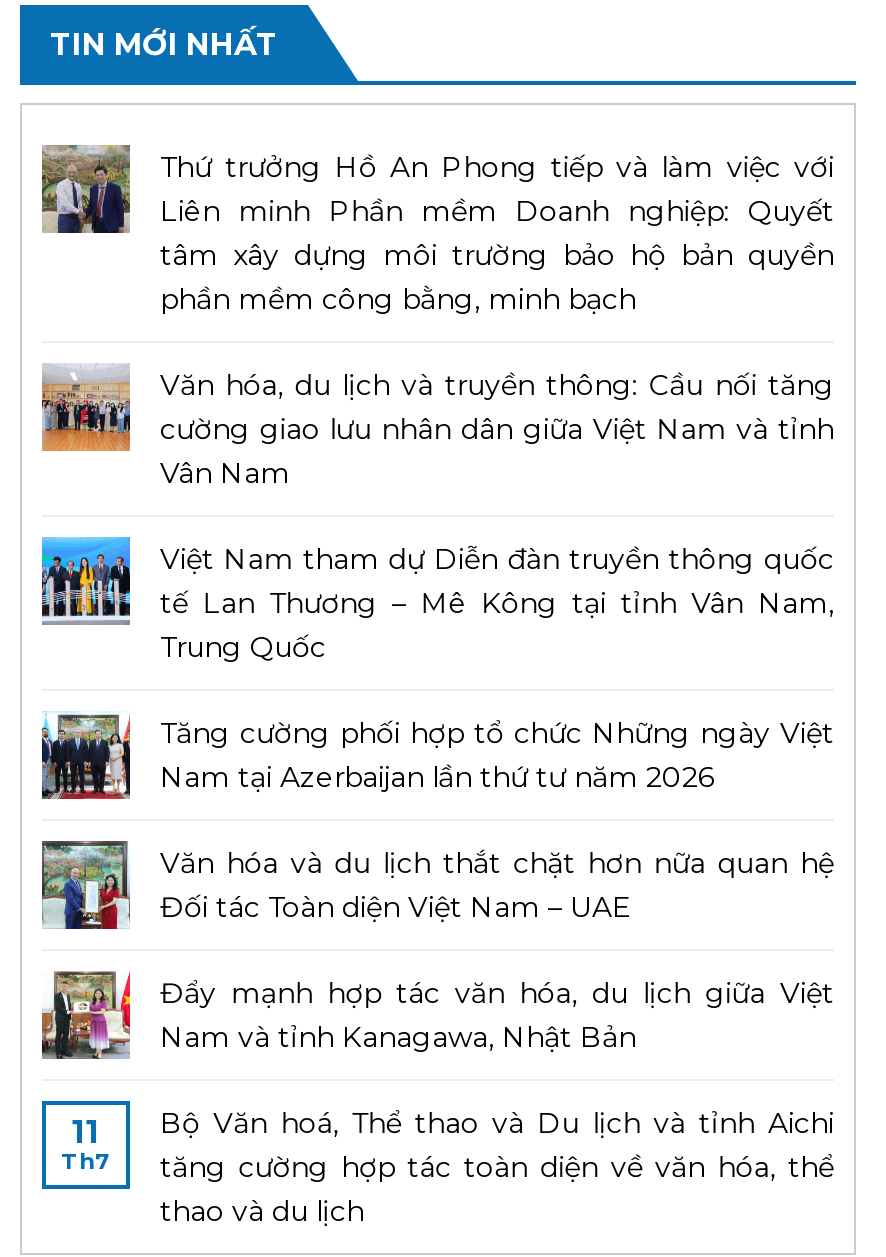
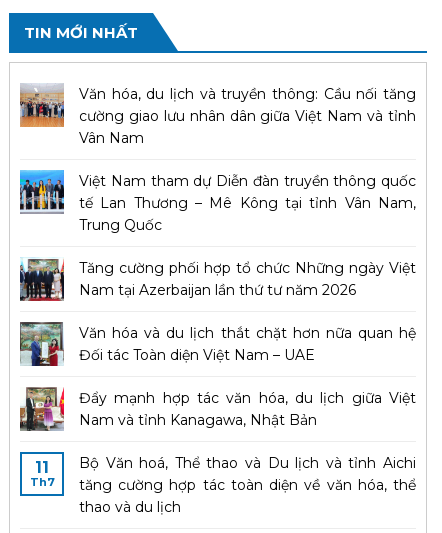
[42,145,834,316] [image] | Thứ trưởng Hồ An Phong tiếp và làm việc với | Liên minh Phần mềm Doanh nghiệp: Quyết | tâm xây dựng môi trường bảo hộ bản quyền | phần mềm công bằng, minh bạch -> none

